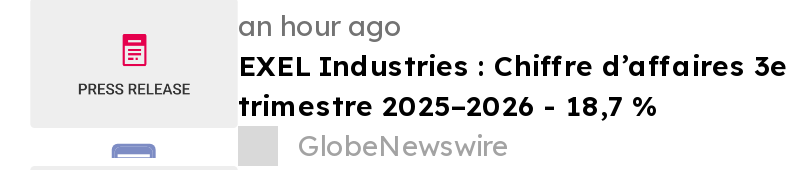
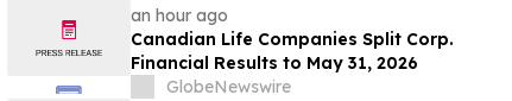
[238,48,788,124] EXEL Industries : Chiffre d’affaires 3e | trimestre 2025–2026 - 18,7 % -> [131,29,454,74] Canadian Life Companies Split Corp. | Financial Results to May 31, 2026

